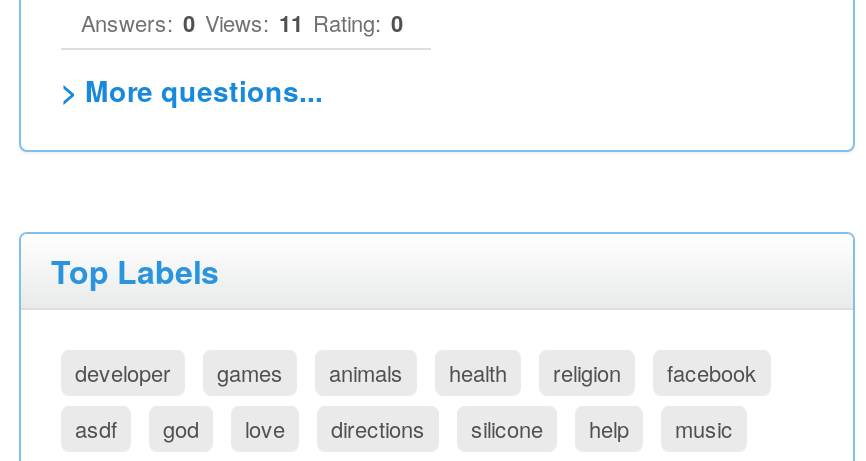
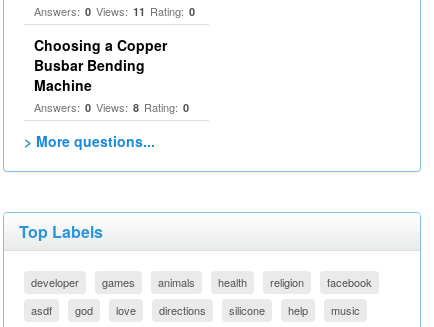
none -> [34,35,189,115] Choosing a Copper | Busbar Bending | Machine | Answers: 0 Views: 8 Rating: 0

